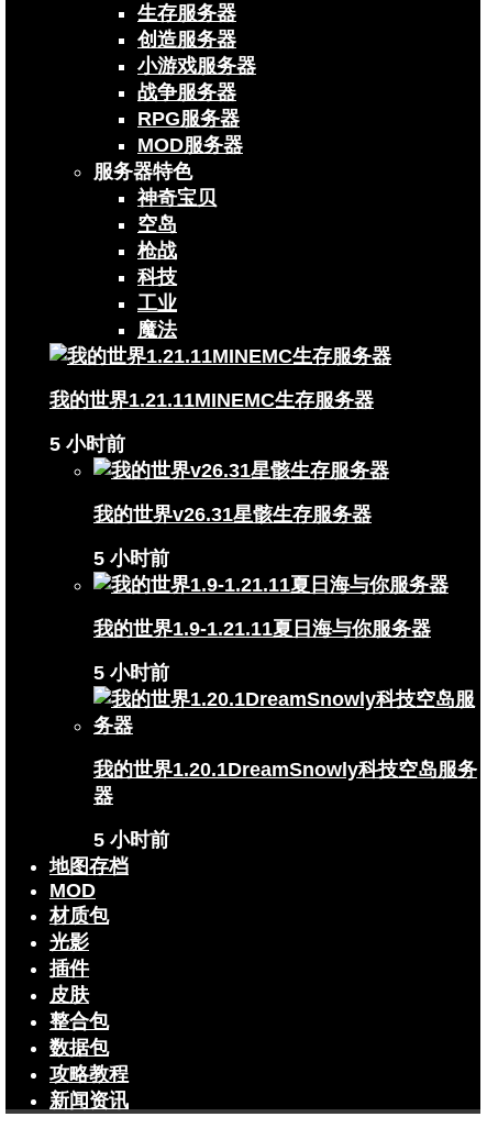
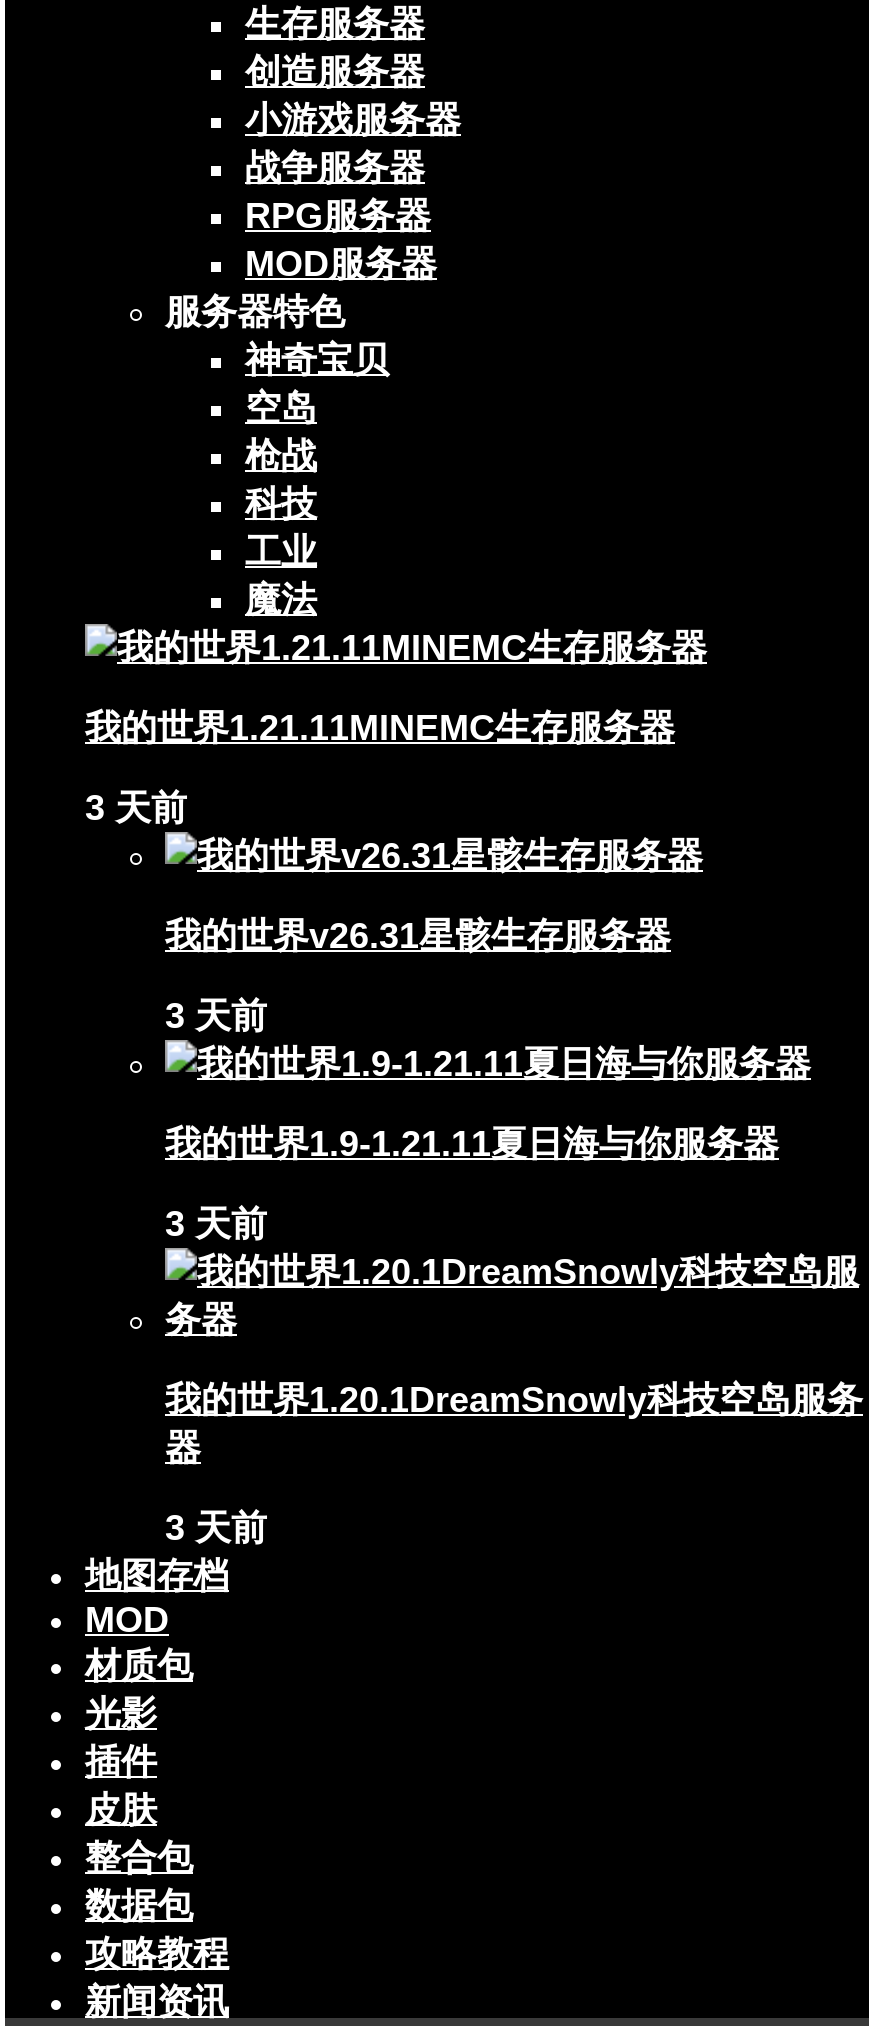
[49,433,125,455] 5 小时前 -> [85,789,187,829] 3 天前
[93,548,169,570] 5 小时前 -> [165,997,267,1037] 3 天前
[93,662,169,684] 5 小时前 -> [165,1205,267,1245] 3 天前
[93,829,169,851] 5 小时前 -> [165,1509,267,1549] 3 天前

